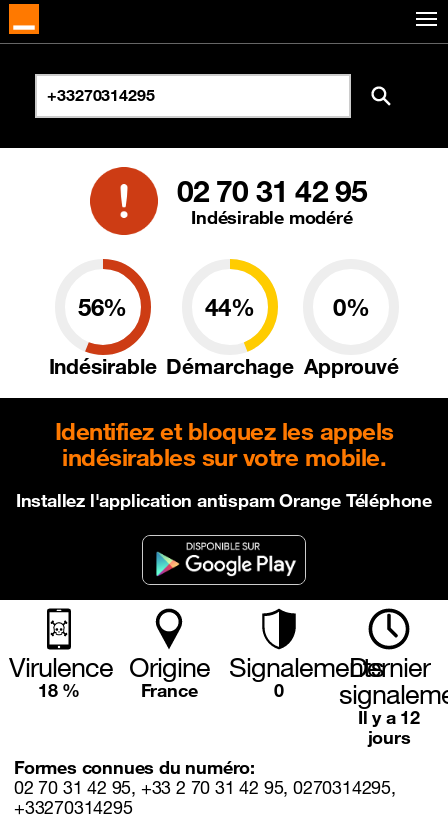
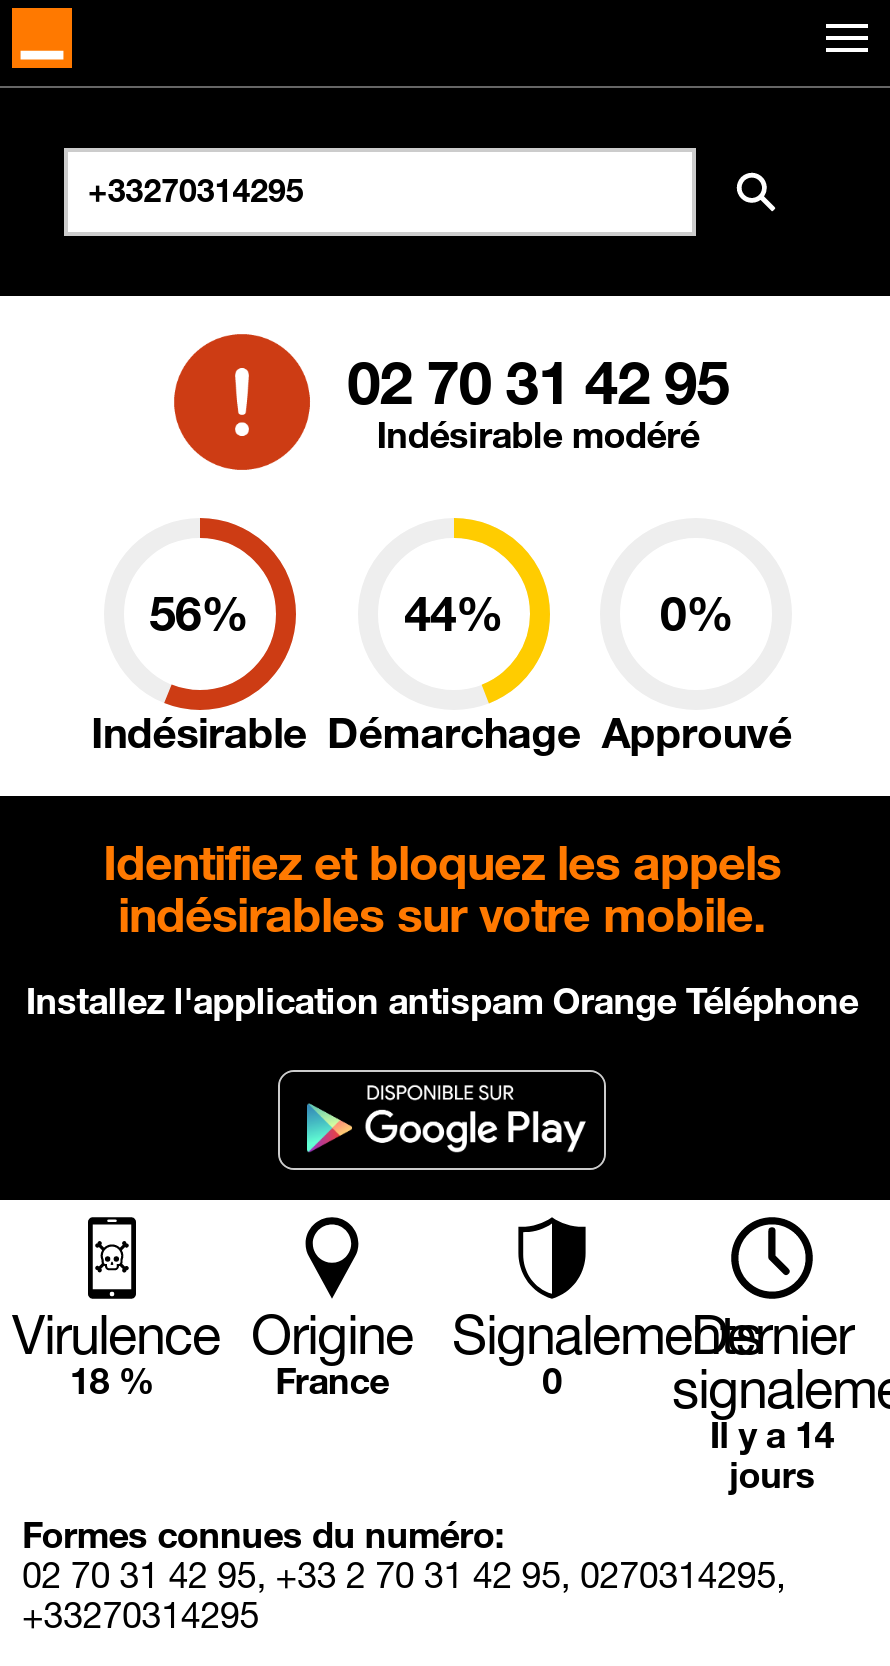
[358,706,420,728] Il y a 12 -> [710,1412,834,1456] Il y a 14

